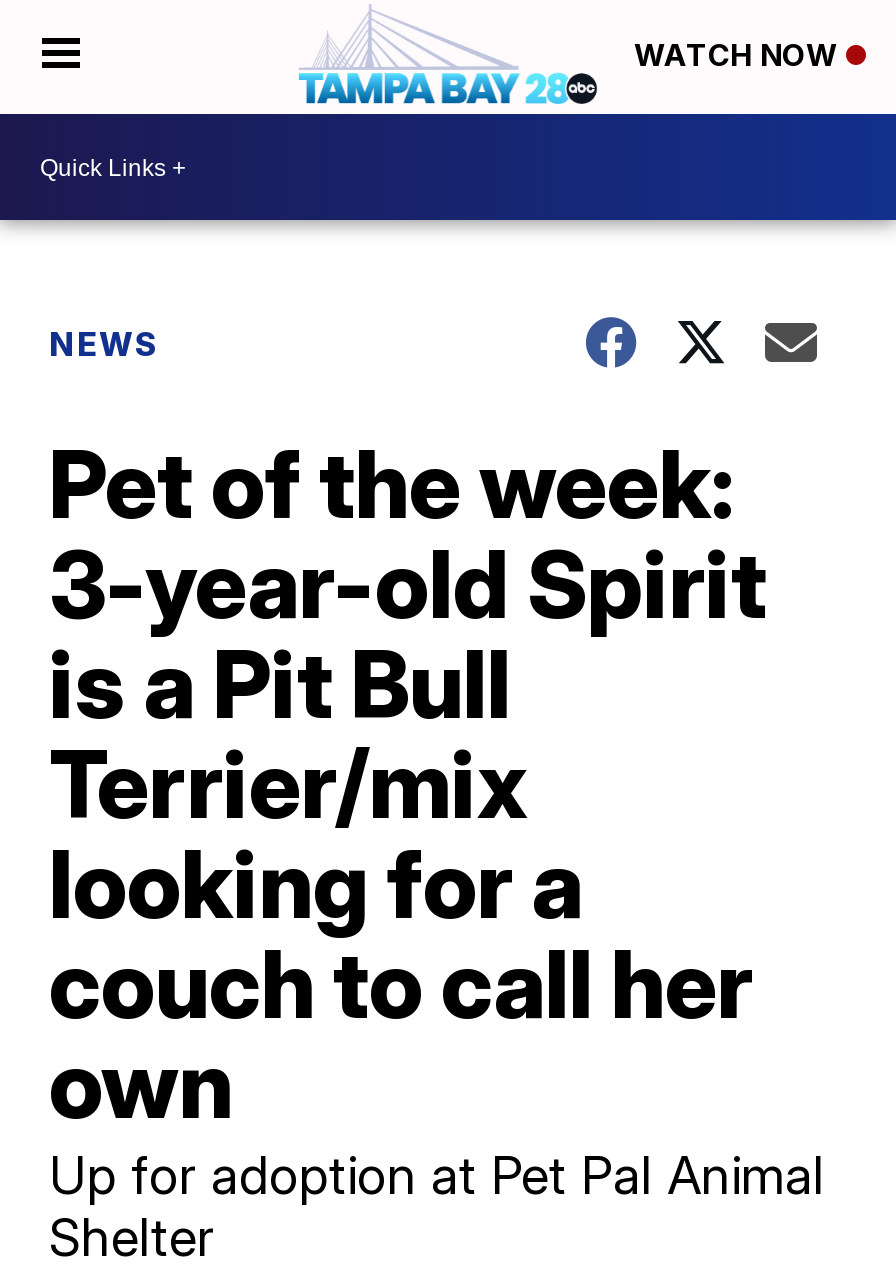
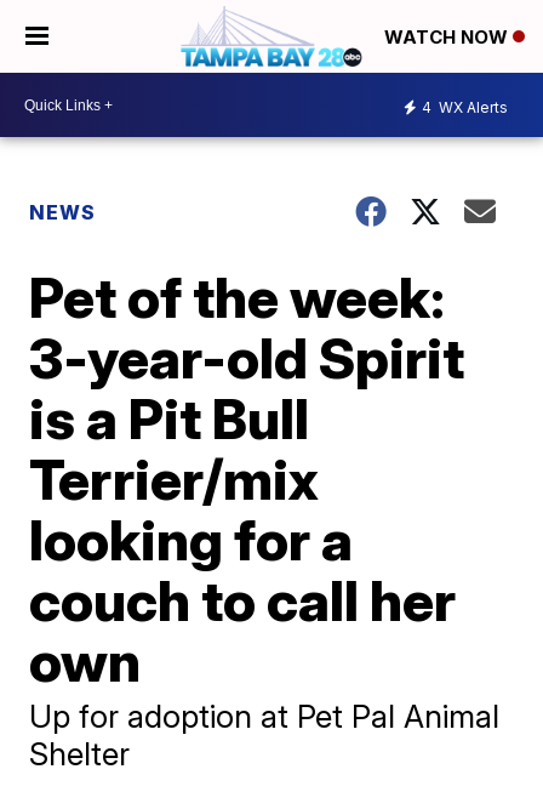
none -> [422,98,508,116] 4 WX Alerts

